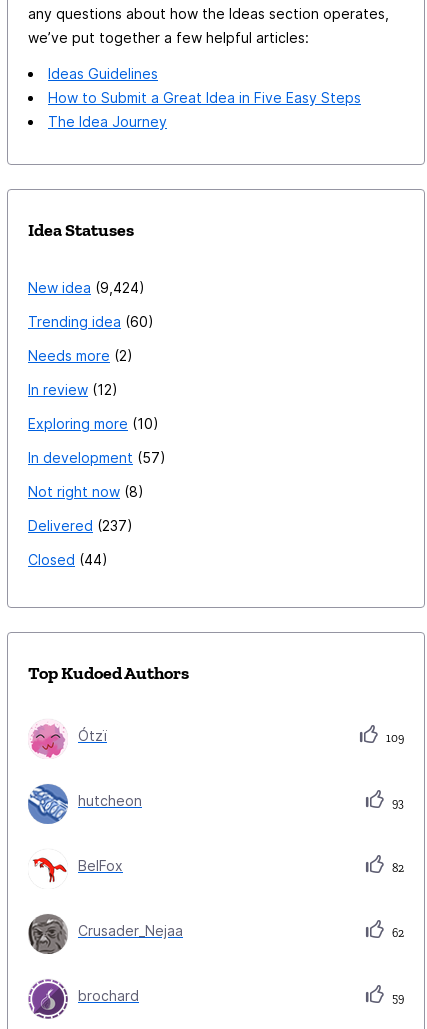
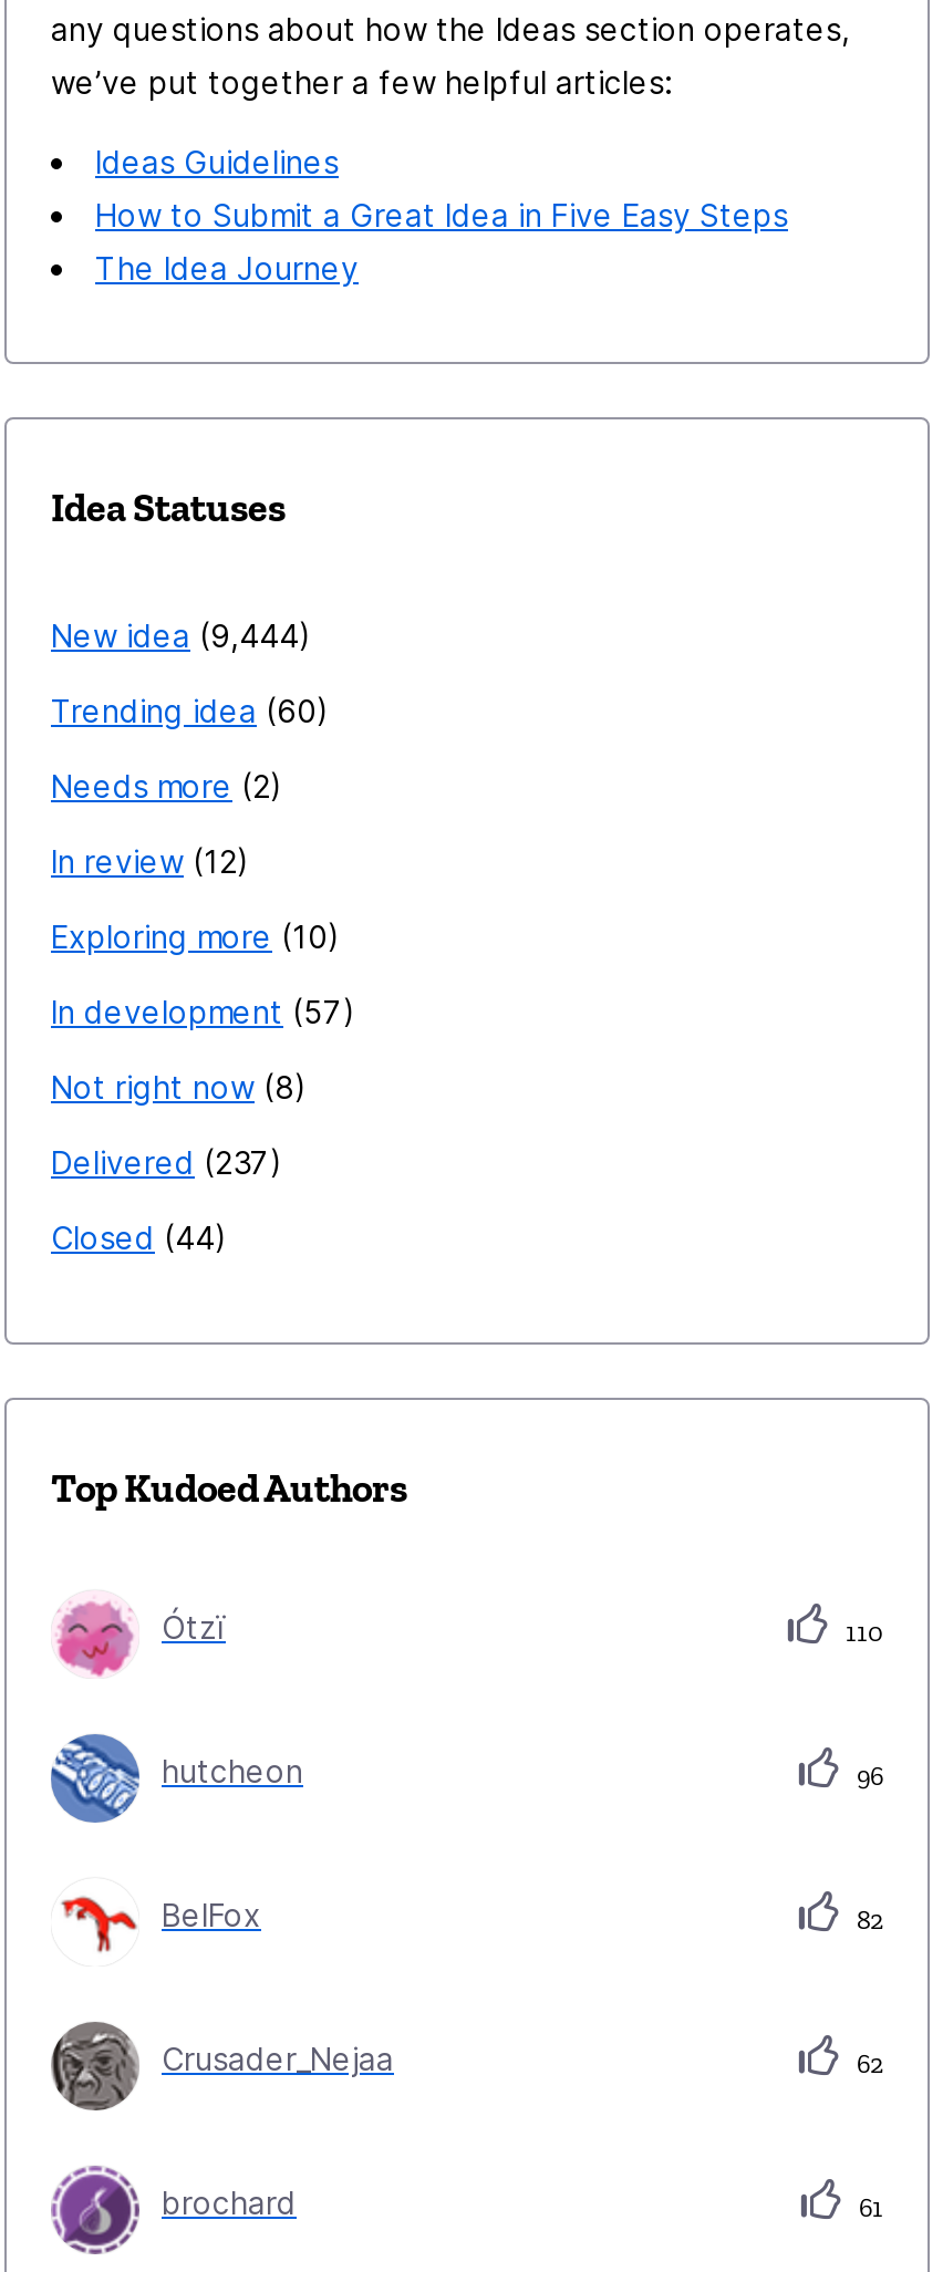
[28,279,139,296] New idea 9,424 -> [51,616,299,654] New idea 9,444
[383,731,404,745] 109 -> [839,1616,883,1647] 110
[389,796,404,810] 93 -> [850,1760,883,1791] 96
[389,991,404,1005] 59 -> [852,2192,883,2223] 61

